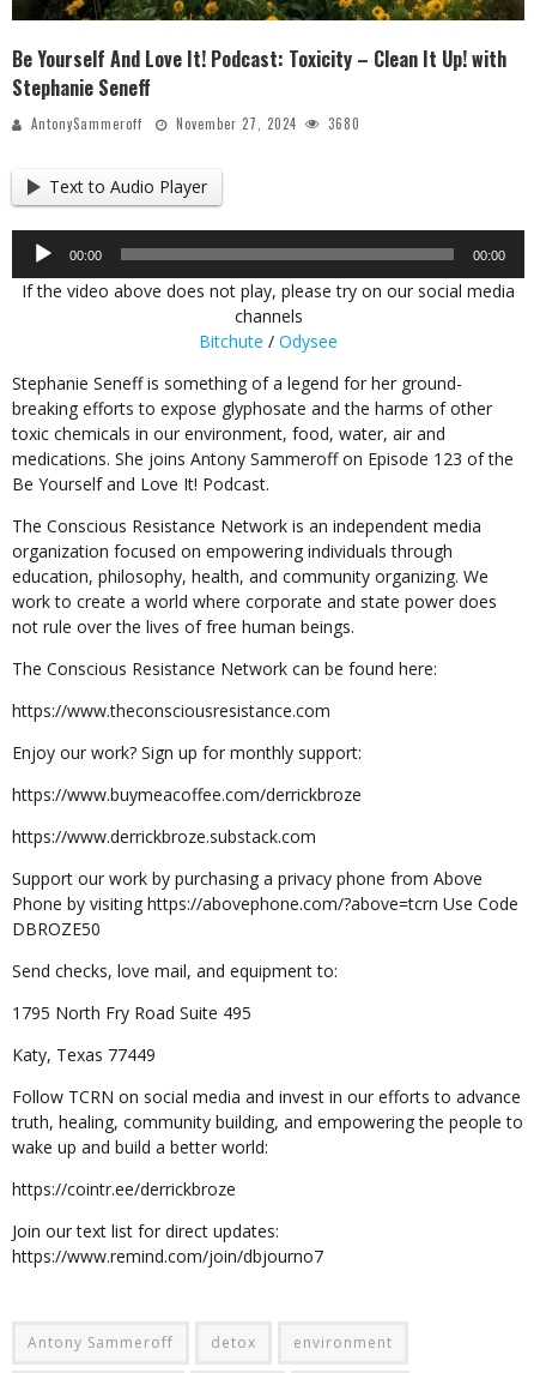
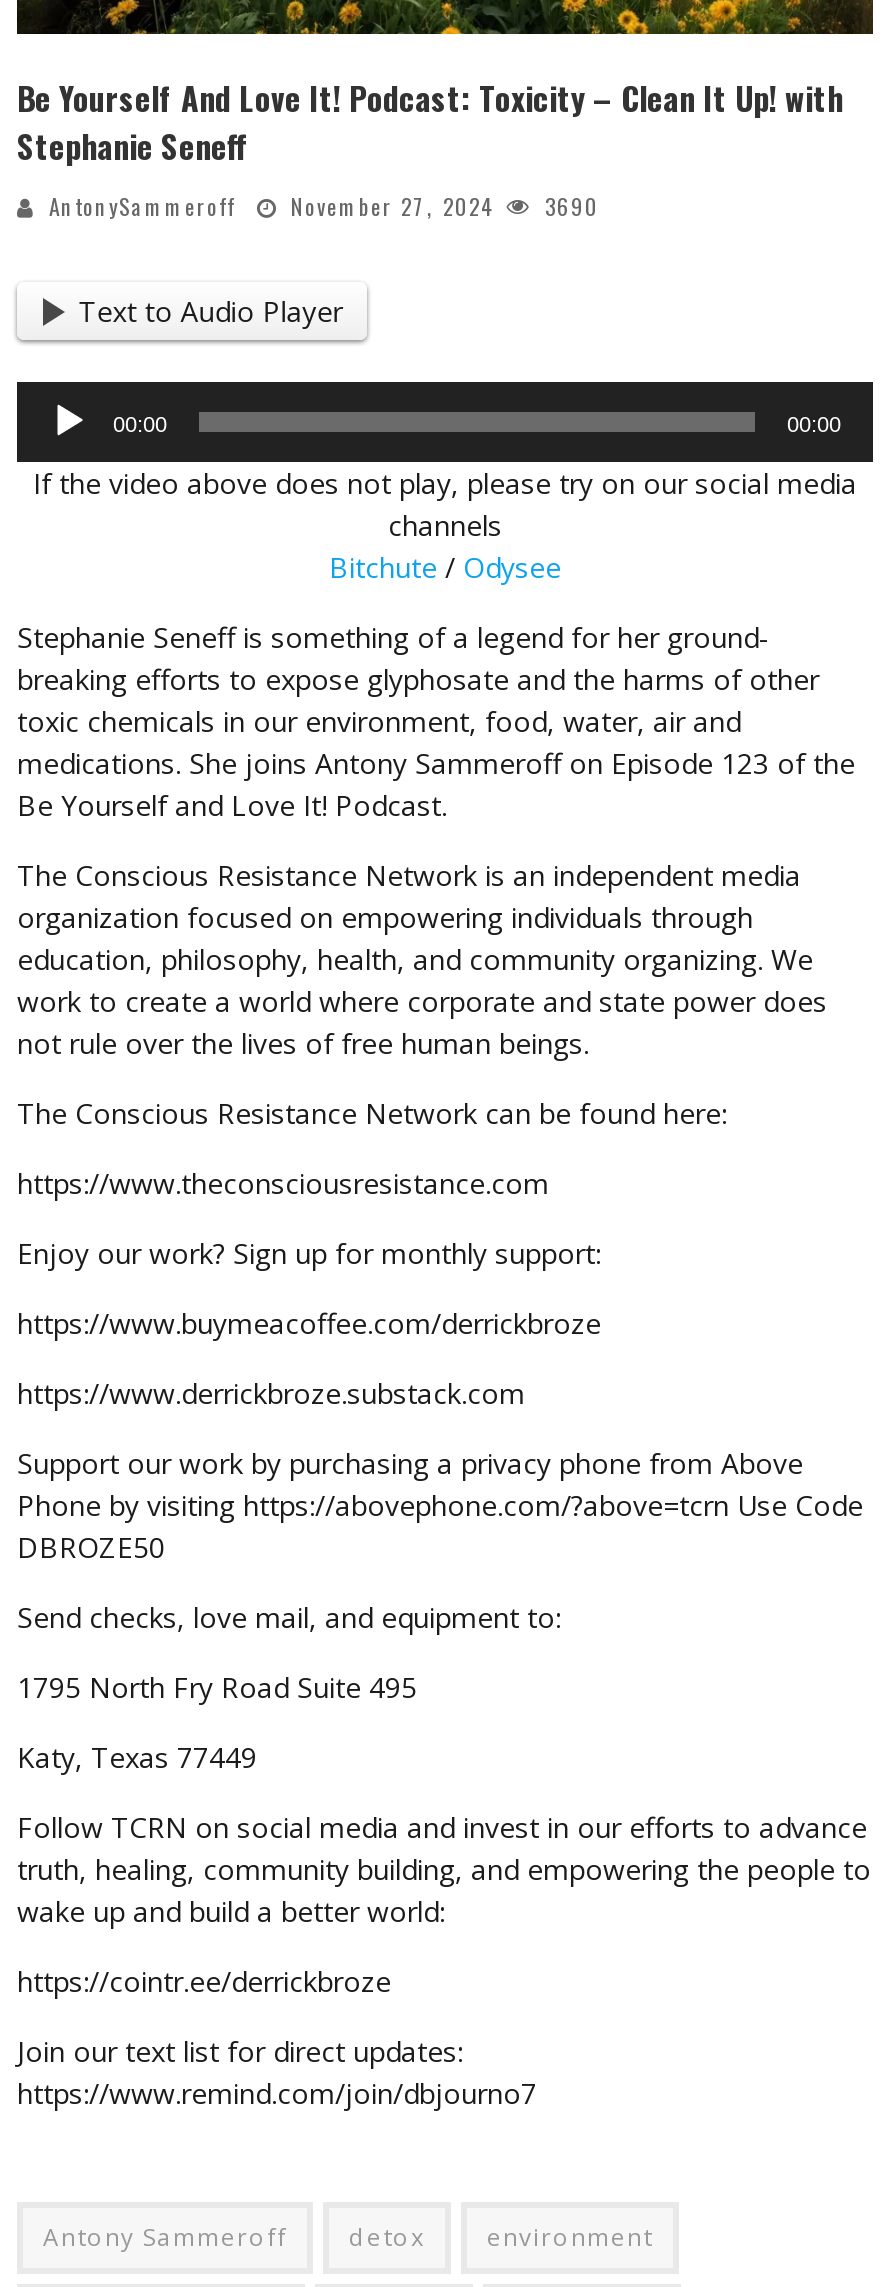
[31,114,360,133] AntonySammeroff November 27, 2024 3680 -> [49,191,599,223] AntonySammeroff November 27, 2024 3690

